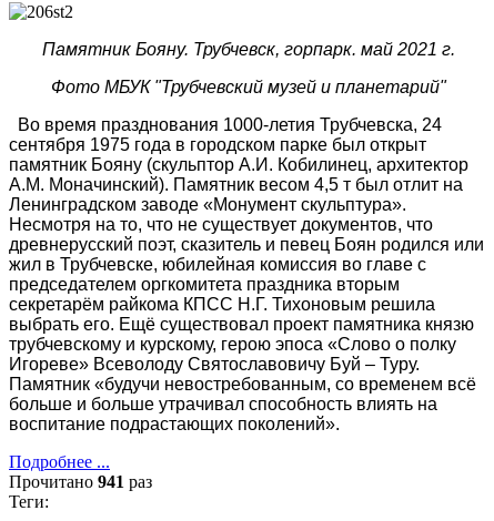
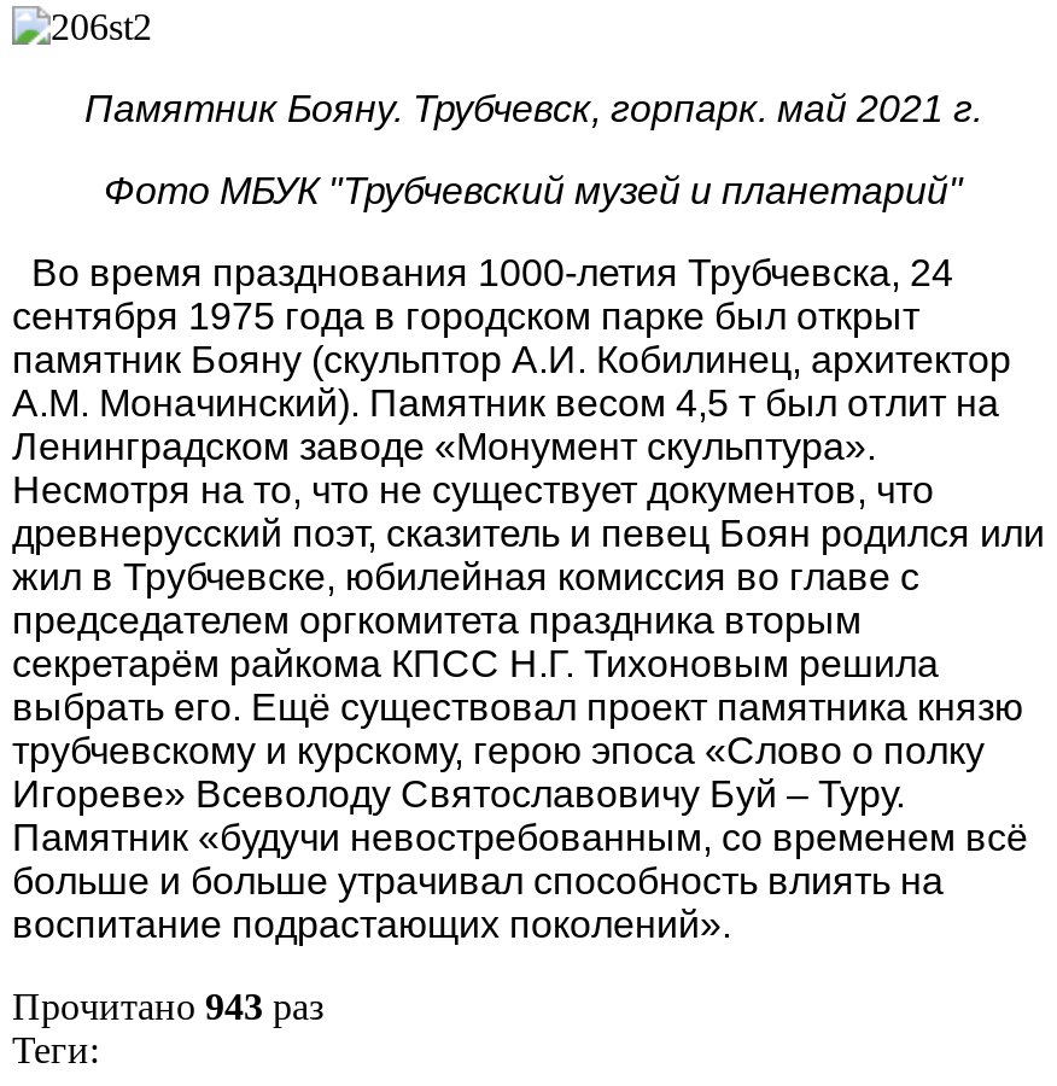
[9,452,152,491] Подробнее ... | Прочитано 941 раз -> [12,985,323,1026] Прочитано 943 раз

